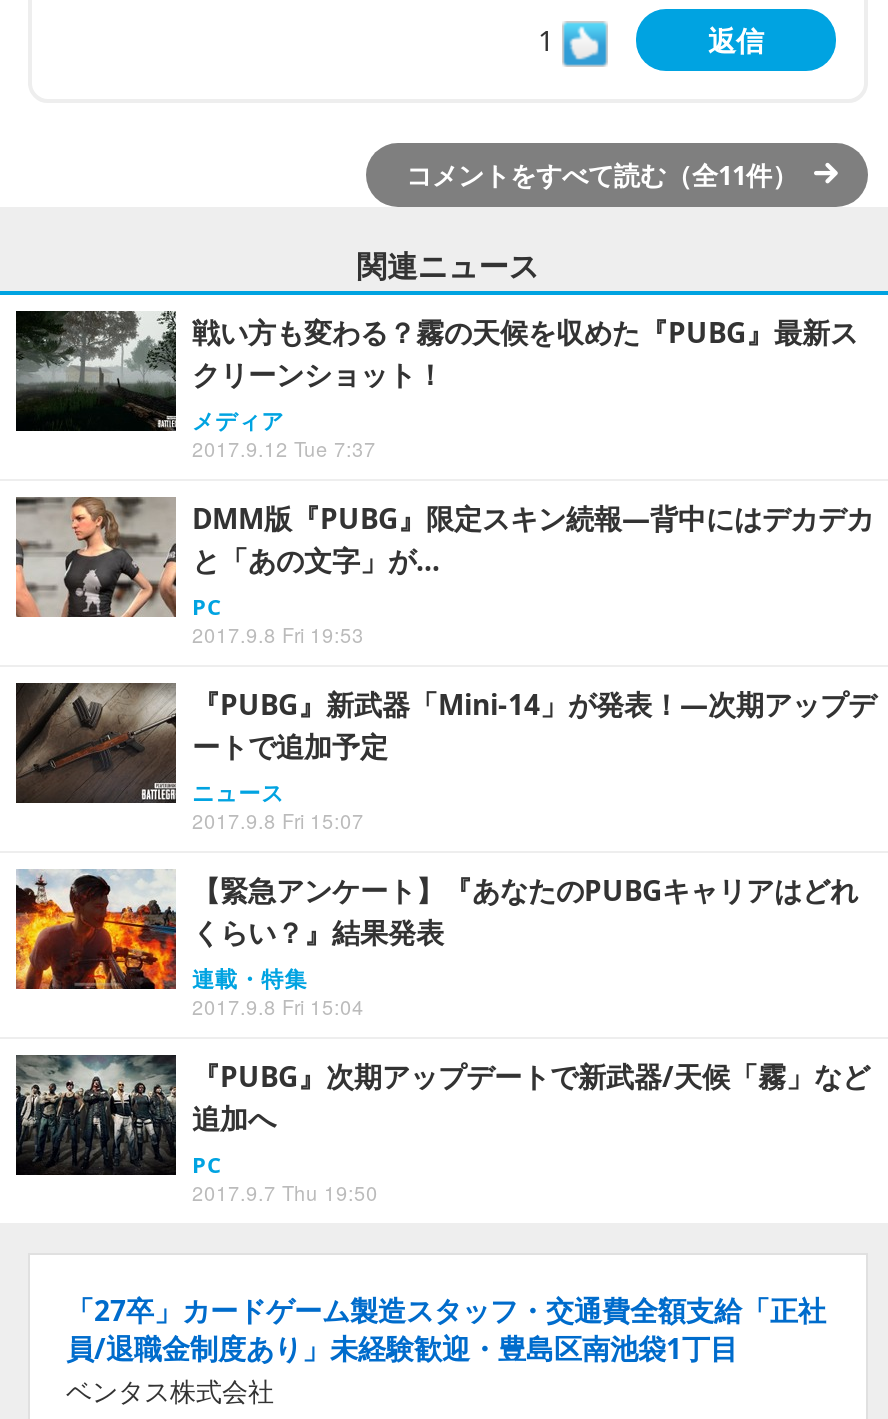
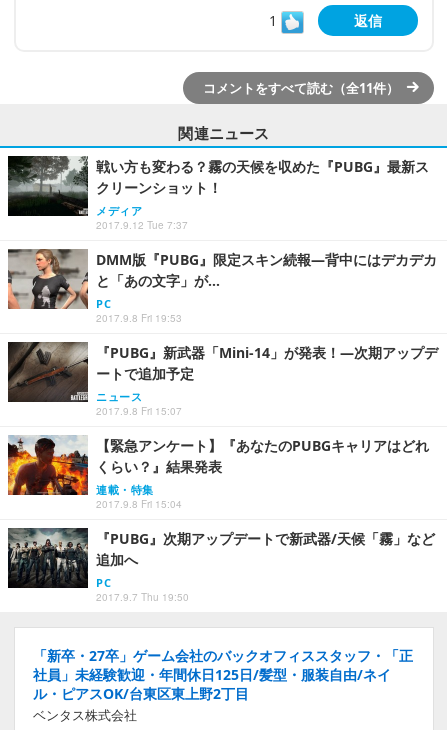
[66,1291,826,1367] 「27卒」カードゲーム製造スタッフ・交通費全額支給「正社 | 員/退職金制度あり」未経験歓迎・豊島区南池袋1丁目 -> [33,646,413,703] 「新卒・27卒」ゲーム会社のバックオフィススタッフ・「正 | 社員」未経験歓迎・年間休日125日/髪型・服装自由/ネイ | ル・ピアスOK/台東区東上野2丁目

